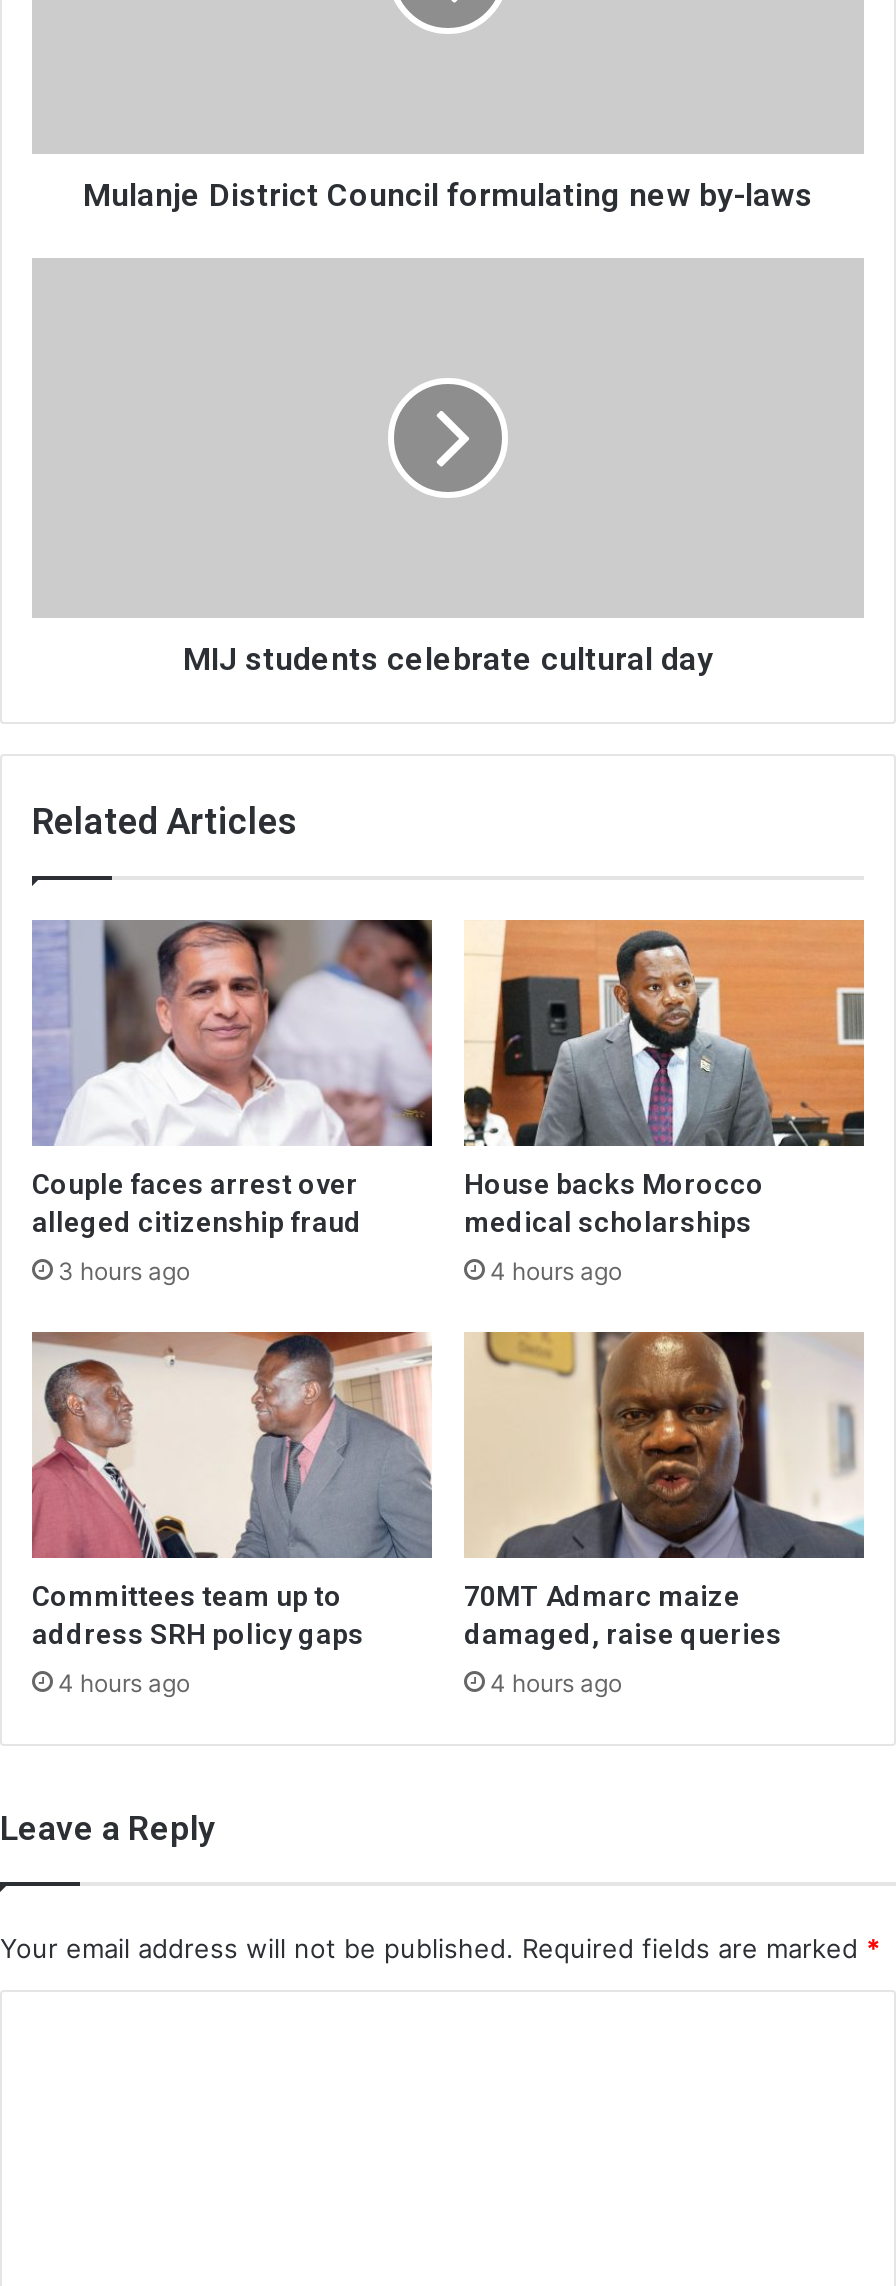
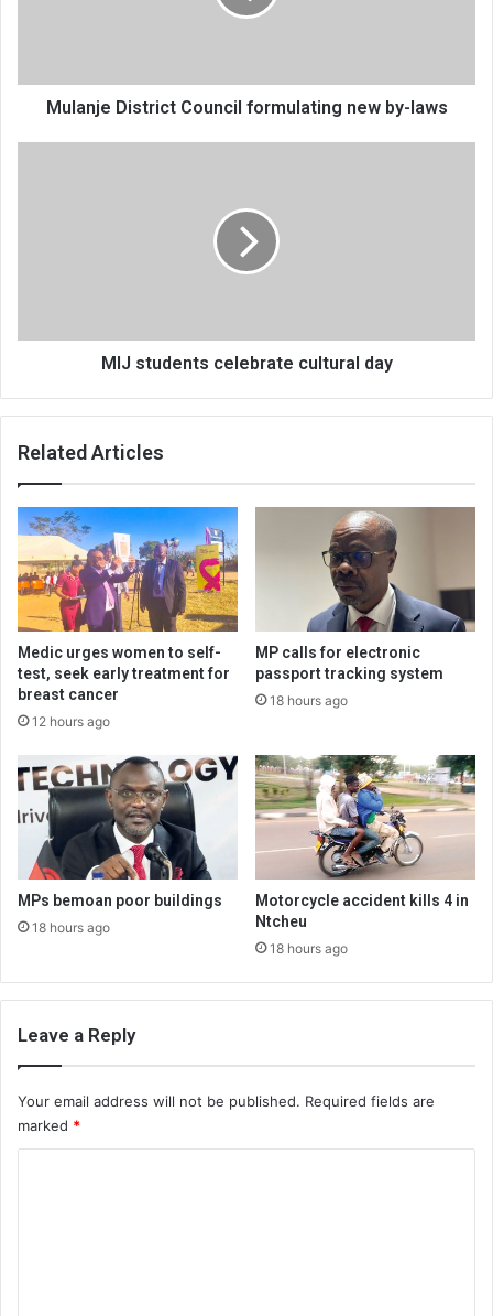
[30,918,434,1238] [image] | Couple faces arrest over | alleged citizenship fraud -> [17,506,239,703] [image] | Medic urges women to self- | test, seek early treatment for | breast cancer
[462,920,866,1238] [image] | House backs Morocco | medical scholarships -> [255,507,476,682] [image] | MP calls for electronic | passport tracking system
[58,1256,190,1286] 3 hours ago -> [32,713,110,730] 12 hours ago
[490,1256,622,1286] 4 hours ago -> [270,692,348,709] 18 hours ago
[30,1330,432,1650] [image] | Committees team up to | address SRH policy gaps -> [17,755,239,909] [image] | MPs bemoan poor buildings
[464,1330,864,1650] [image] | 70MT Admarc maize | damaged, raise queries -> [254,754,476,930] [image] | Motorcycle accident kills 4 in | Ntcheu
[58,1668,190,1698] 4 hours ago -> [32,919,110,936] 18 hours ago
[490,1668,622,1698] 4 hours ago -> [270,940,348,956] 18 hours ago

